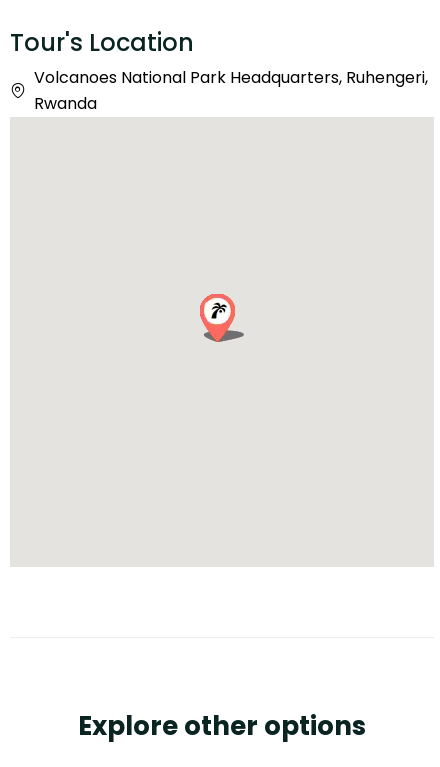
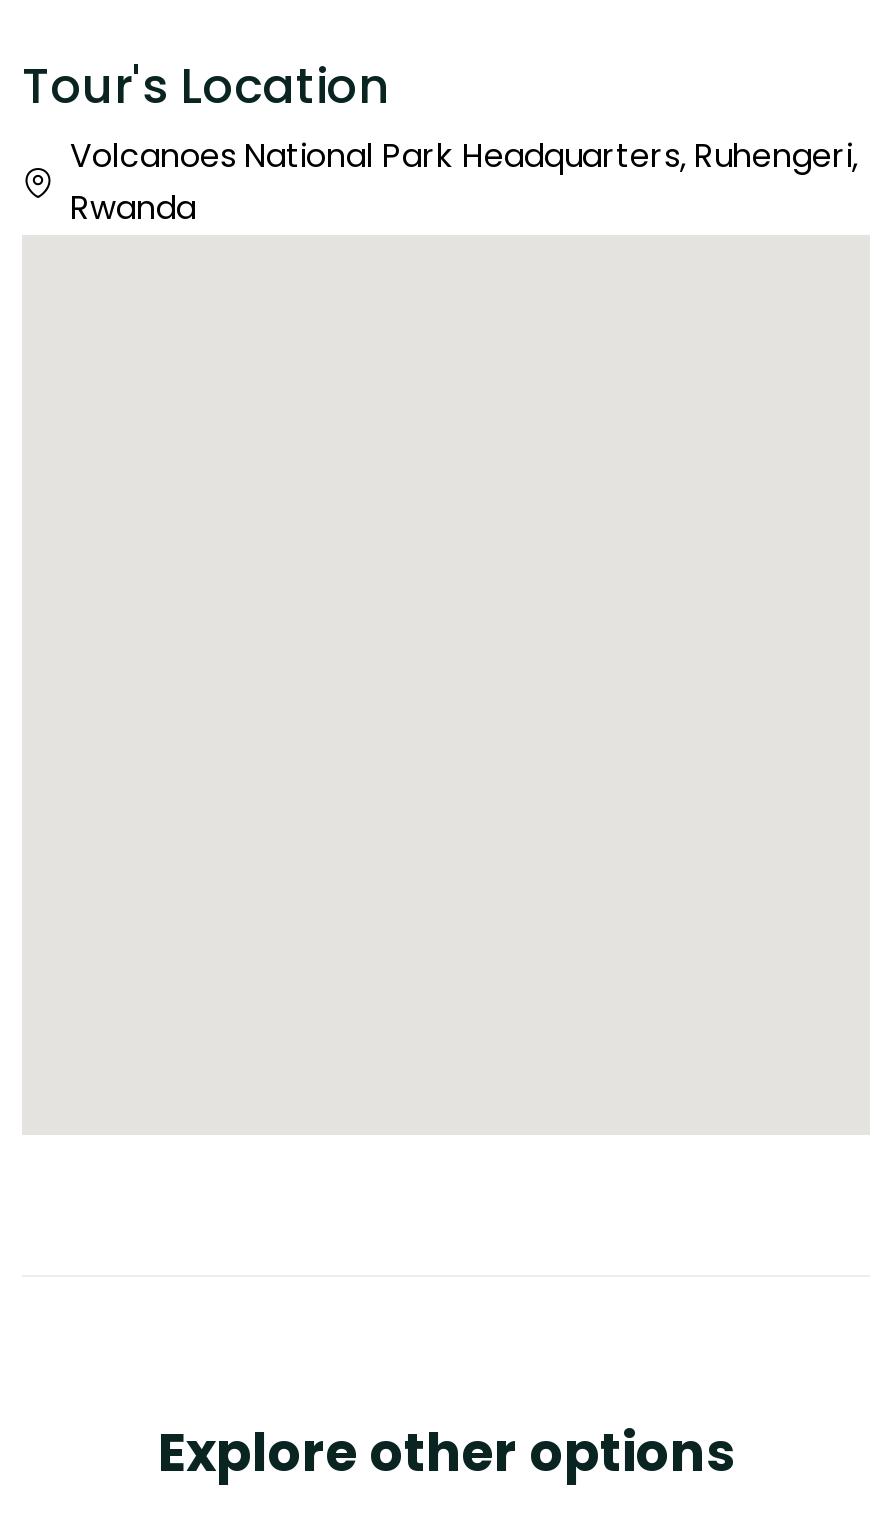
[199,293,245,343] [image] -> none

